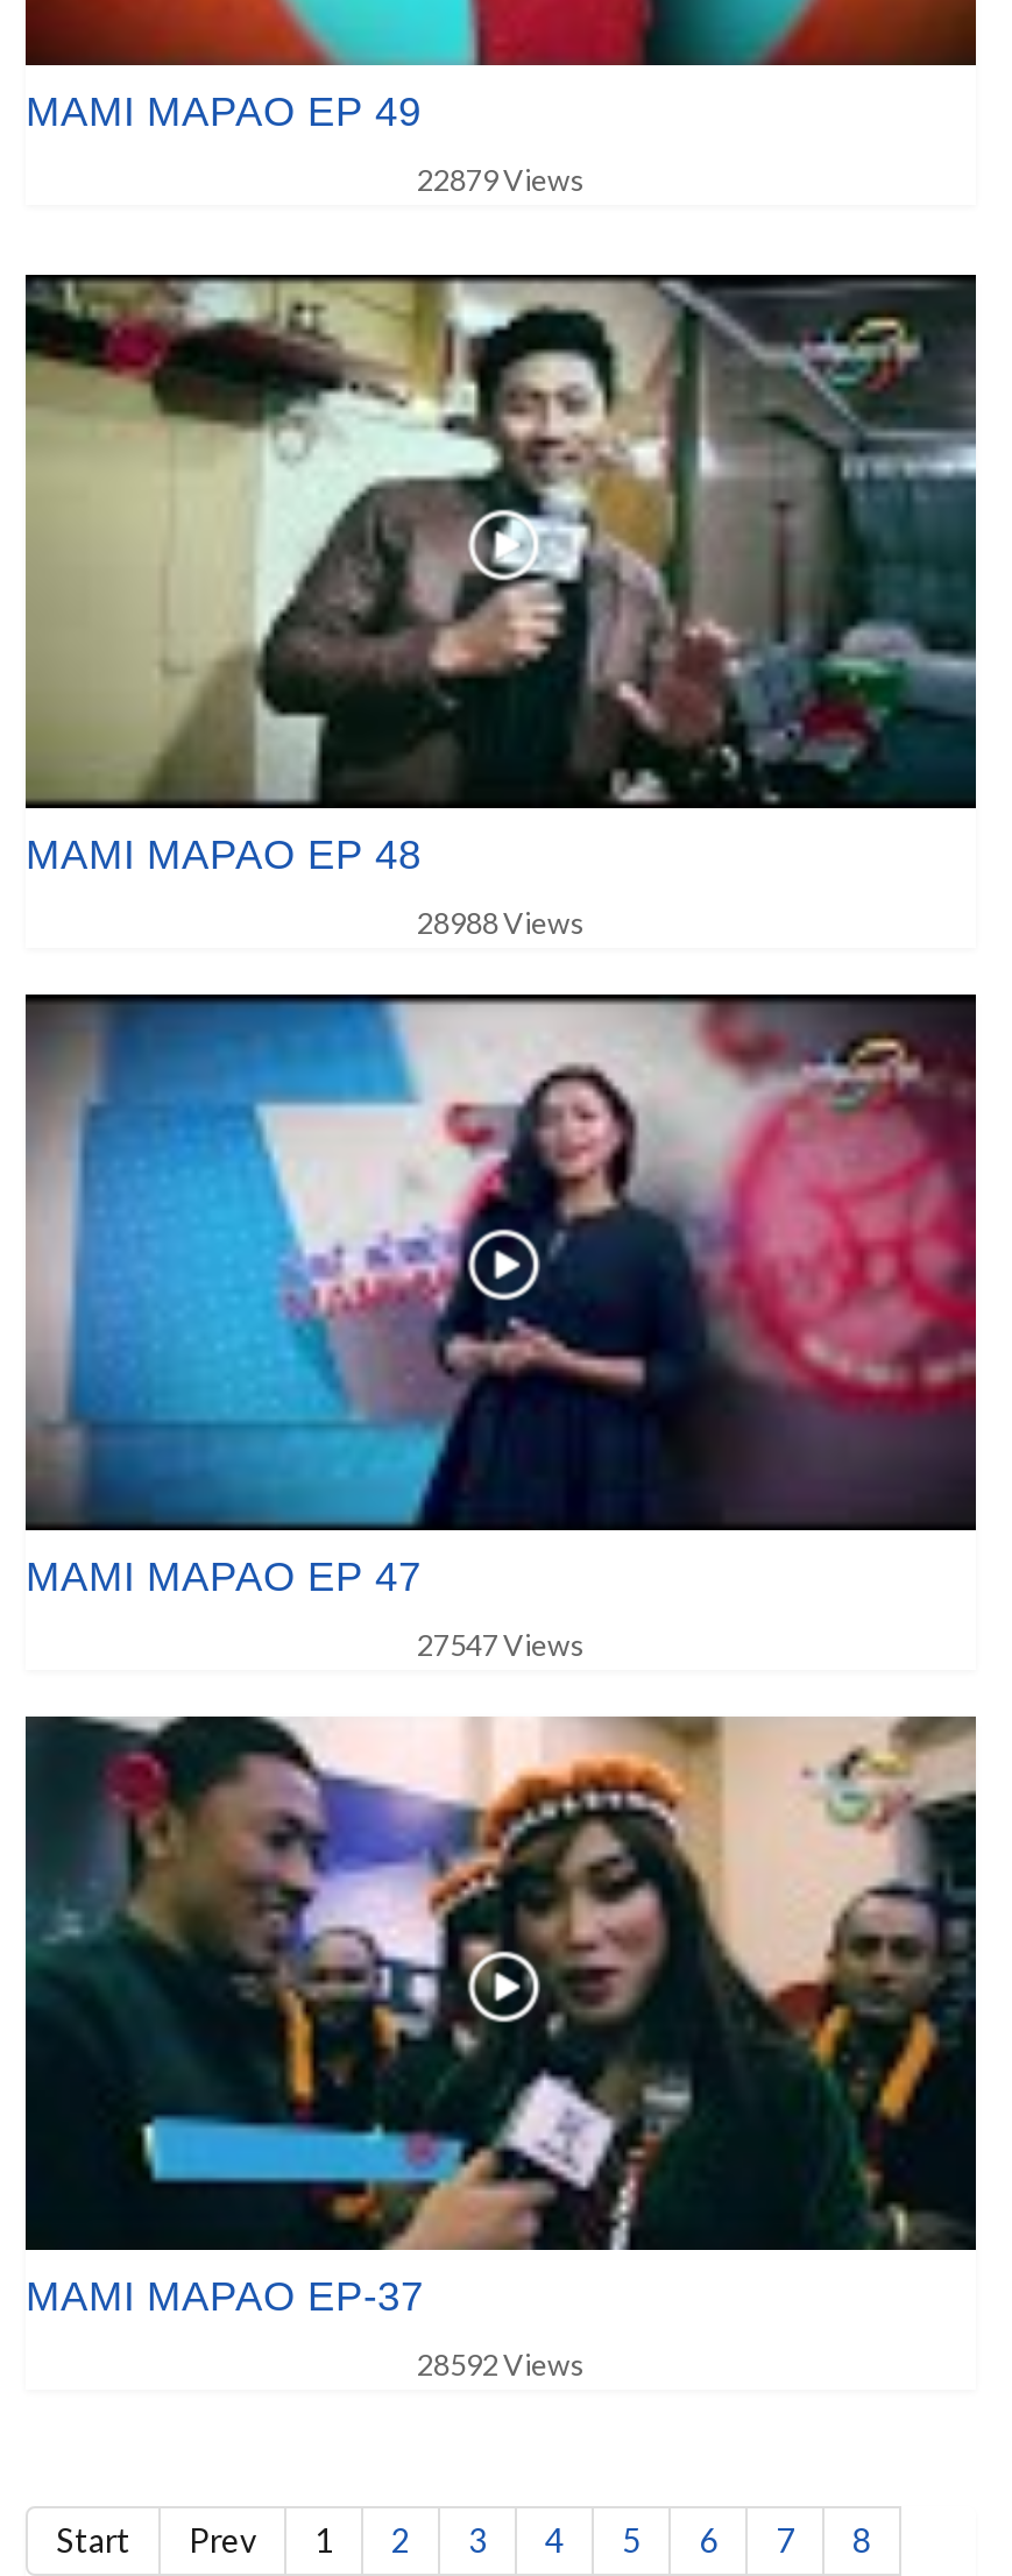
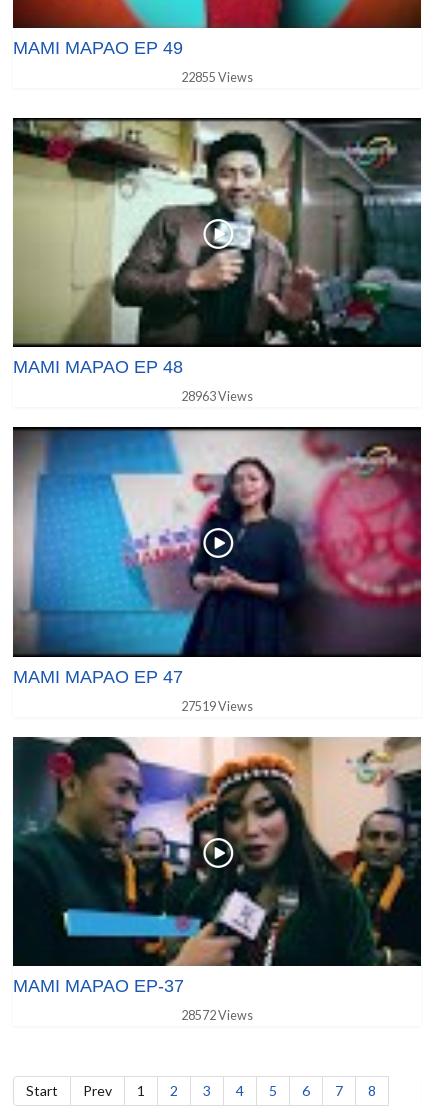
[417,163,585,198] 22879 Views -> [181,70,253,85] 22855 Views
[417,907,585,942] 28988 Views -> [181,389,253,404] 28963 Views
[417,1628,585,1663] 27547 Views -> [181,699,253,714] 27519 Views
[417,2348,585,2383] 28592 Views -> [181,1008,253,1023] 28572 Views

